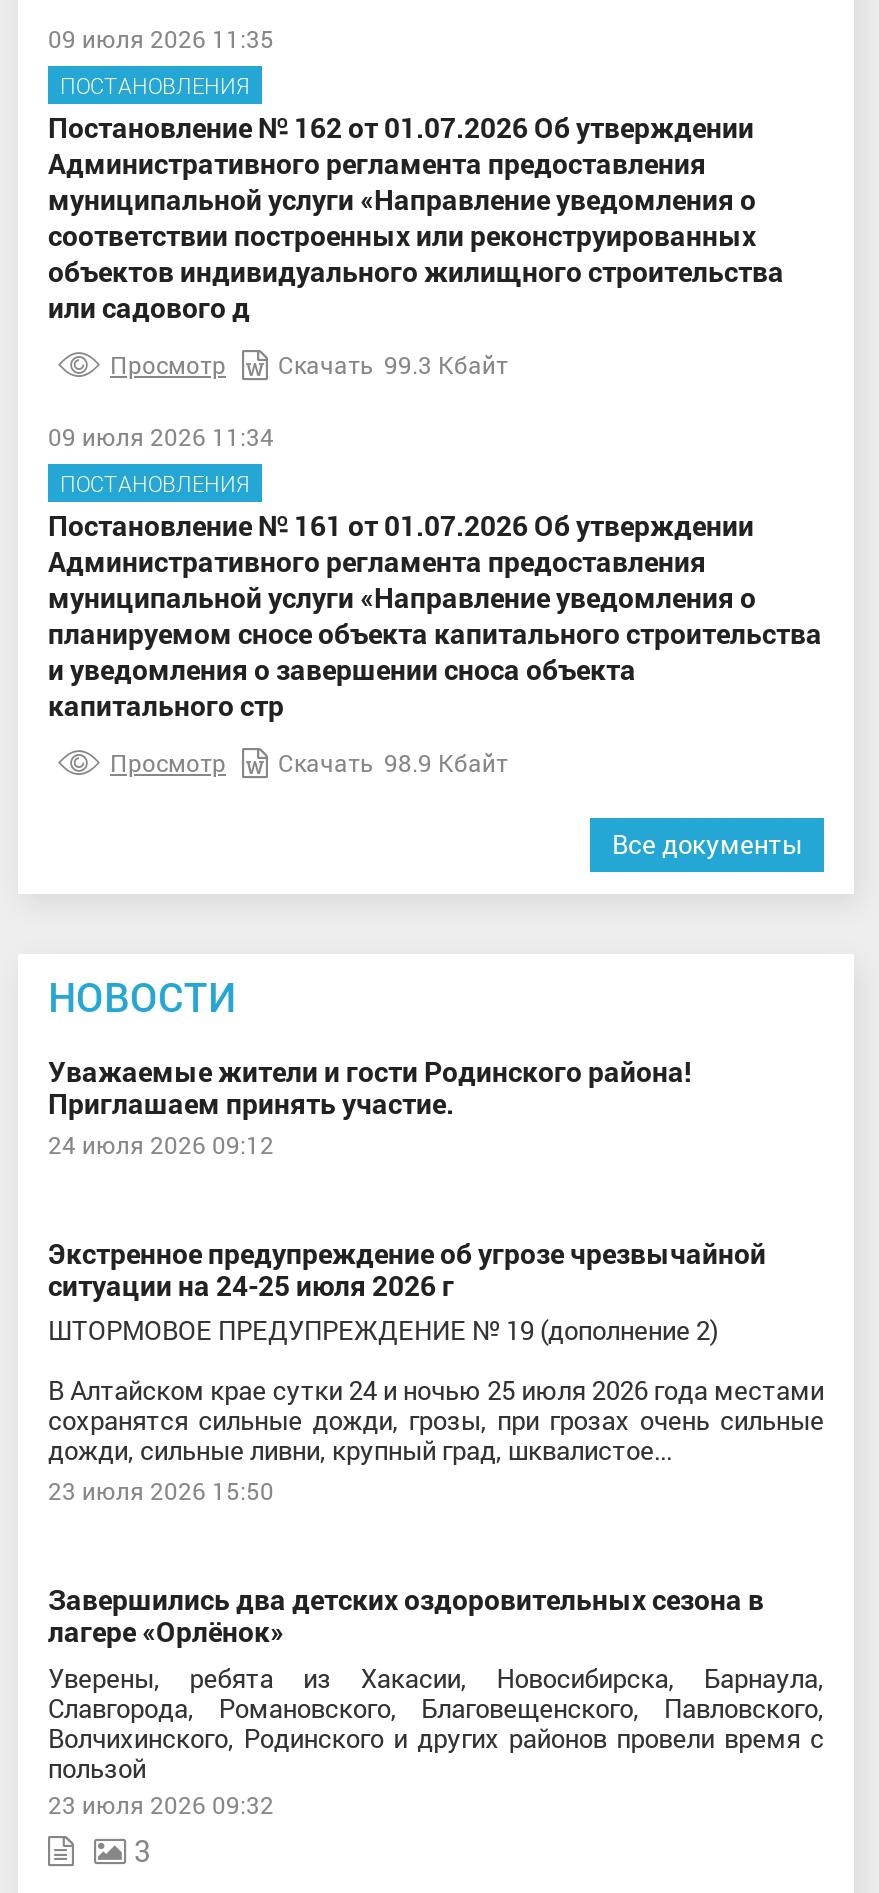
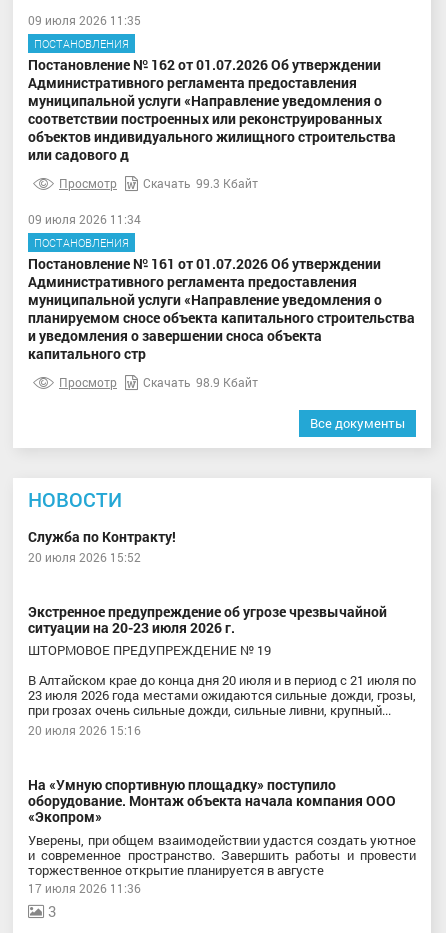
[48,1051,692,1159] Уважаемые жители и гости Родинского района! | Приглашаем принять участие. | 24 июля 2026 09:12 -> [28,526,176,564] Служба по Контракту! | 20 июля 2026 15:52
[48,1265,718,1348] ситуации на 24-25 июля 2026 г | ШТОРМОВОЕ ПРЕДУПРЕЖДЕНИЕ № 19 (дополнение 2) -> [28,617,271,659] ситуации на 20-23 июля 2026 г. | ШТОРМОВОЕ ПРЕДУПРЕЖДЕНИЕ № 19
[48,1372,824,1506] В Алтайском крае сутки 24 и ночью 25 июля 2026 года местами | сохранятся сильные дожди, грозы, при грозах очень сильные | дожди, сильные ливни, крупный град, шквалистое... | 23 июля 2026 15:50 -> [28,671,416,738] В Алтайском крае до конца дня 20 июля и в период с 21 июля по | 23 июля 2026 года местами ожидаются сильные дожди, грозы, | при грозах очень сильные дожди, сильные ливни, крупный... | 20 июля 2026 15:16
[48,1580,824,1819] Завершились два детских оздоровительных сезона в | лагере «Орлёнок» | Уверены, ребята из Хакасии, Новосибирска, Барнаула, | Славгорода, Романовского, Благовещенского, Павловского, | Волчихинского, Родинского и других районов провели время с | пользой | 23 июля 2026 09:32 -> [28,775,416,896] На «Умную спортивную площадку» поступило | оборудование. Монтаж объекта начала компания ООО | «Экопром» | Уверены, при общем взаимодействии удастся создать уютное | и современное пространство. Завершить работы и провести | торжественное открытие планируется в августе | 17 июля 2026 11:36

